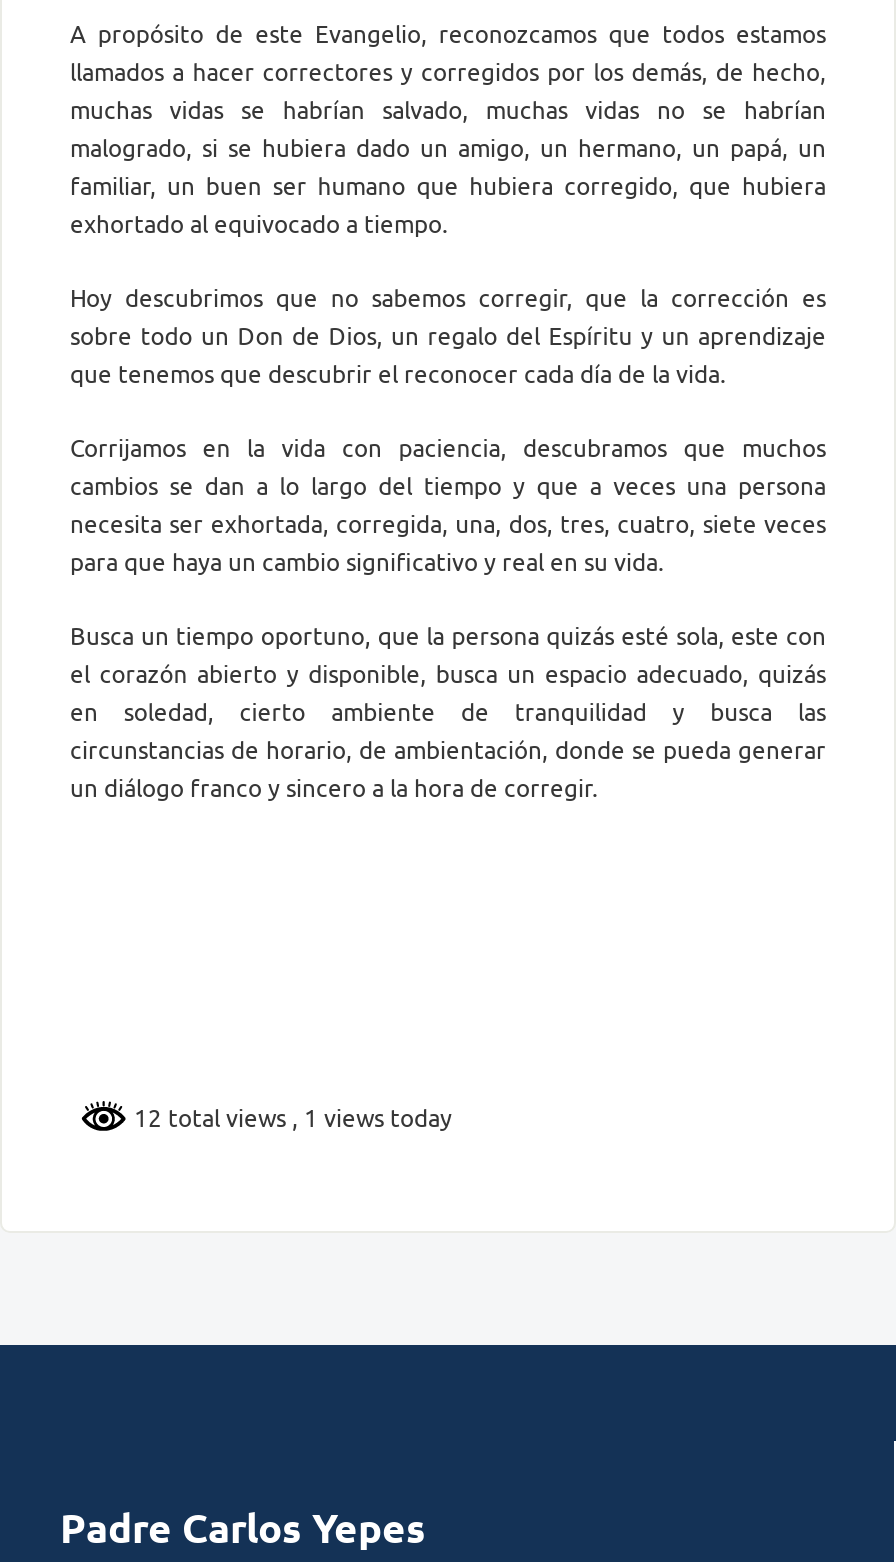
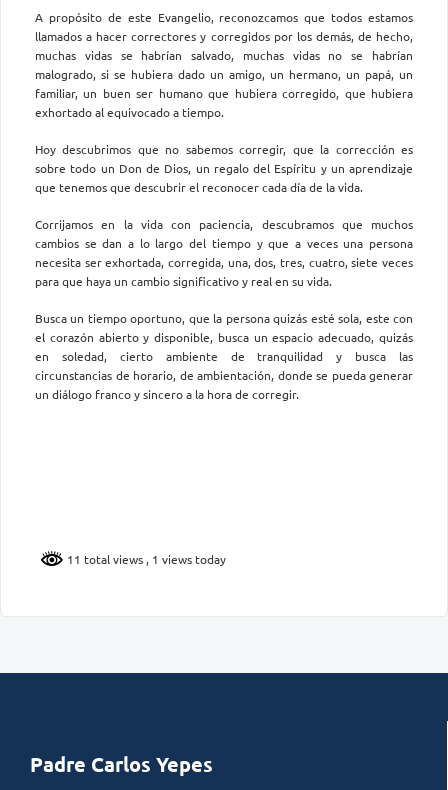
[128,1100,452,1132] 12 total views, 1 views today -> [64,551,226,567] 11 total views, 1 views today

